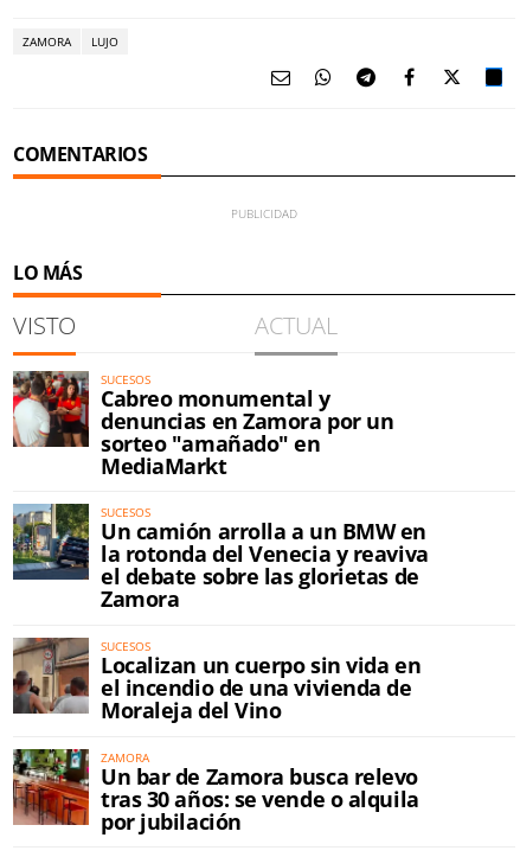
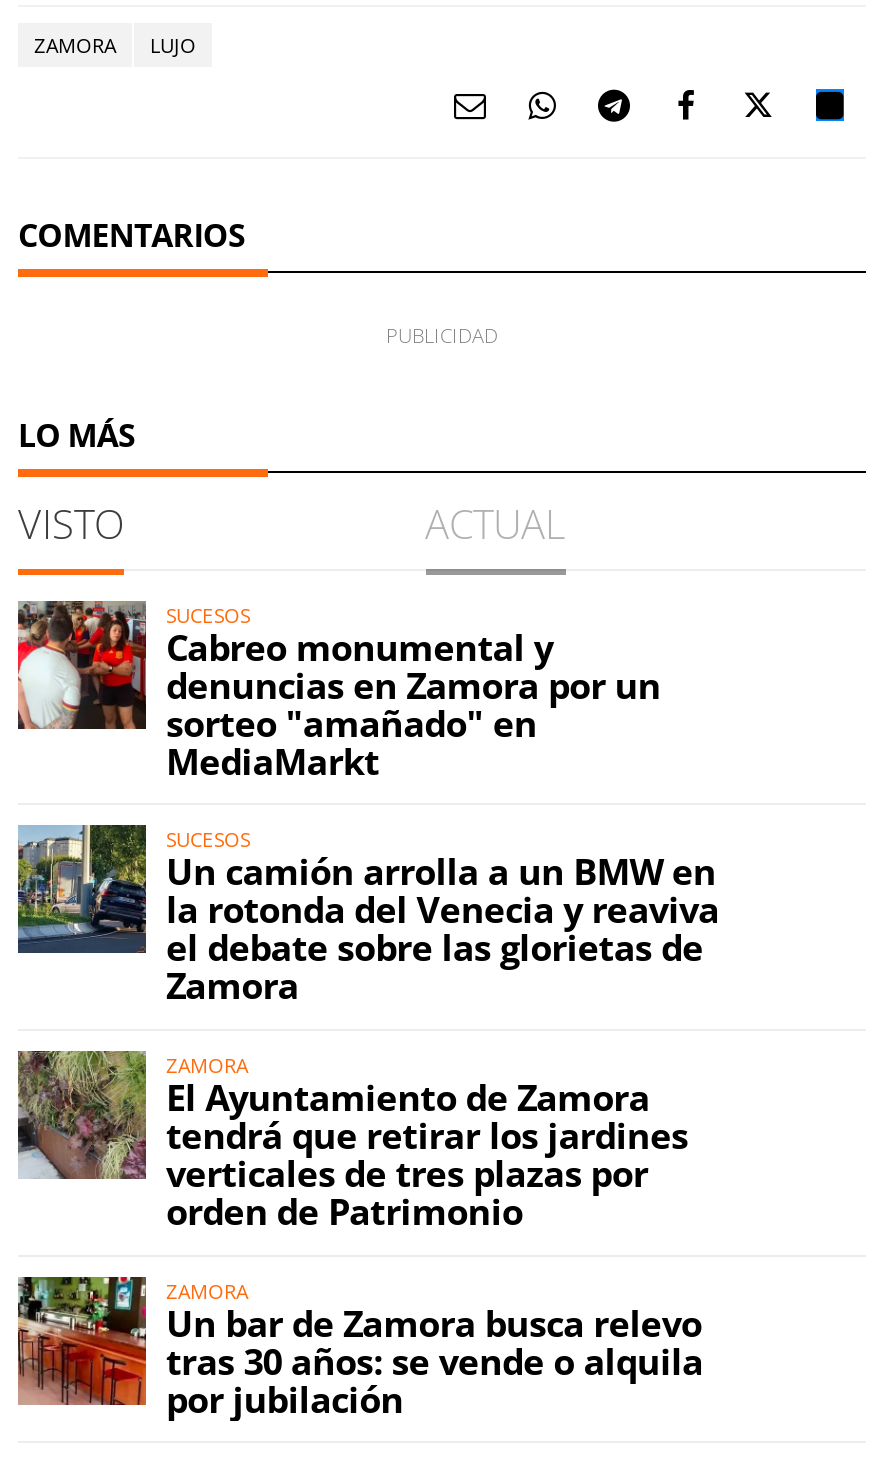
[12,638,421,724] [image] | SUCESOS | Localizan un cuerpo sin vida en | el incendio de una vivienda de | Moraleja del Vino -> [18,1051,688,1235] [image] | ZAMORA | El Ayuntamiento de Zamora | tendrá que retirar los jardines | verticales de tres plazas por | orden de Patrimonio

